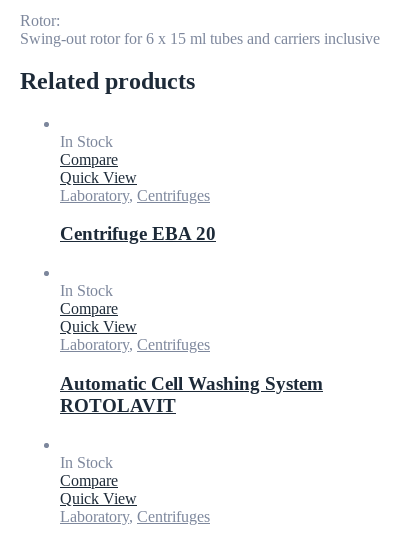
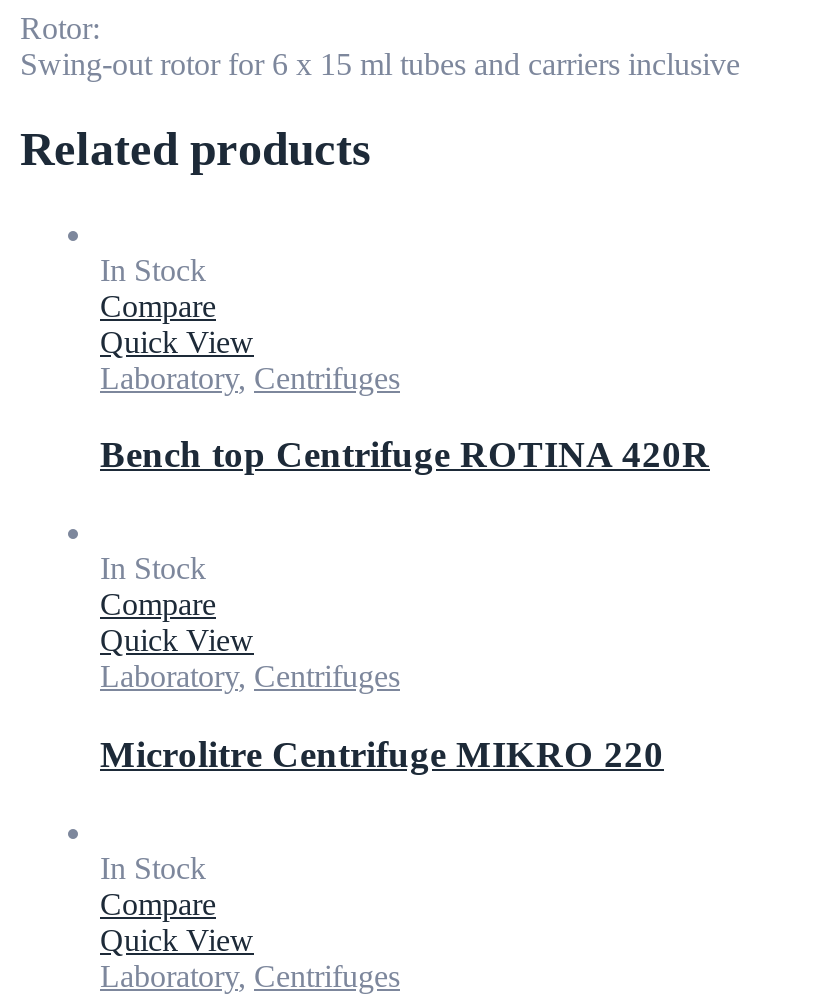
[60,223,216,244] Centrifuge EBA 20 -> [100,434,710,476] Bench top Centrifuge ROTINA 420R
[60,373,323,416] Automatic Cell Washing System | ROTOLAVIT -> [100,733,664,775] Microlitre Centrifuge MIKRO 220

